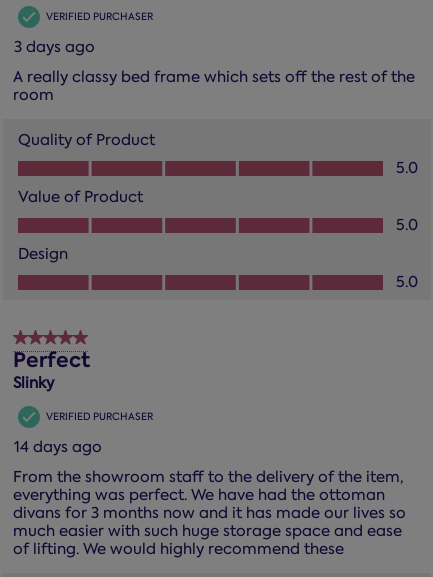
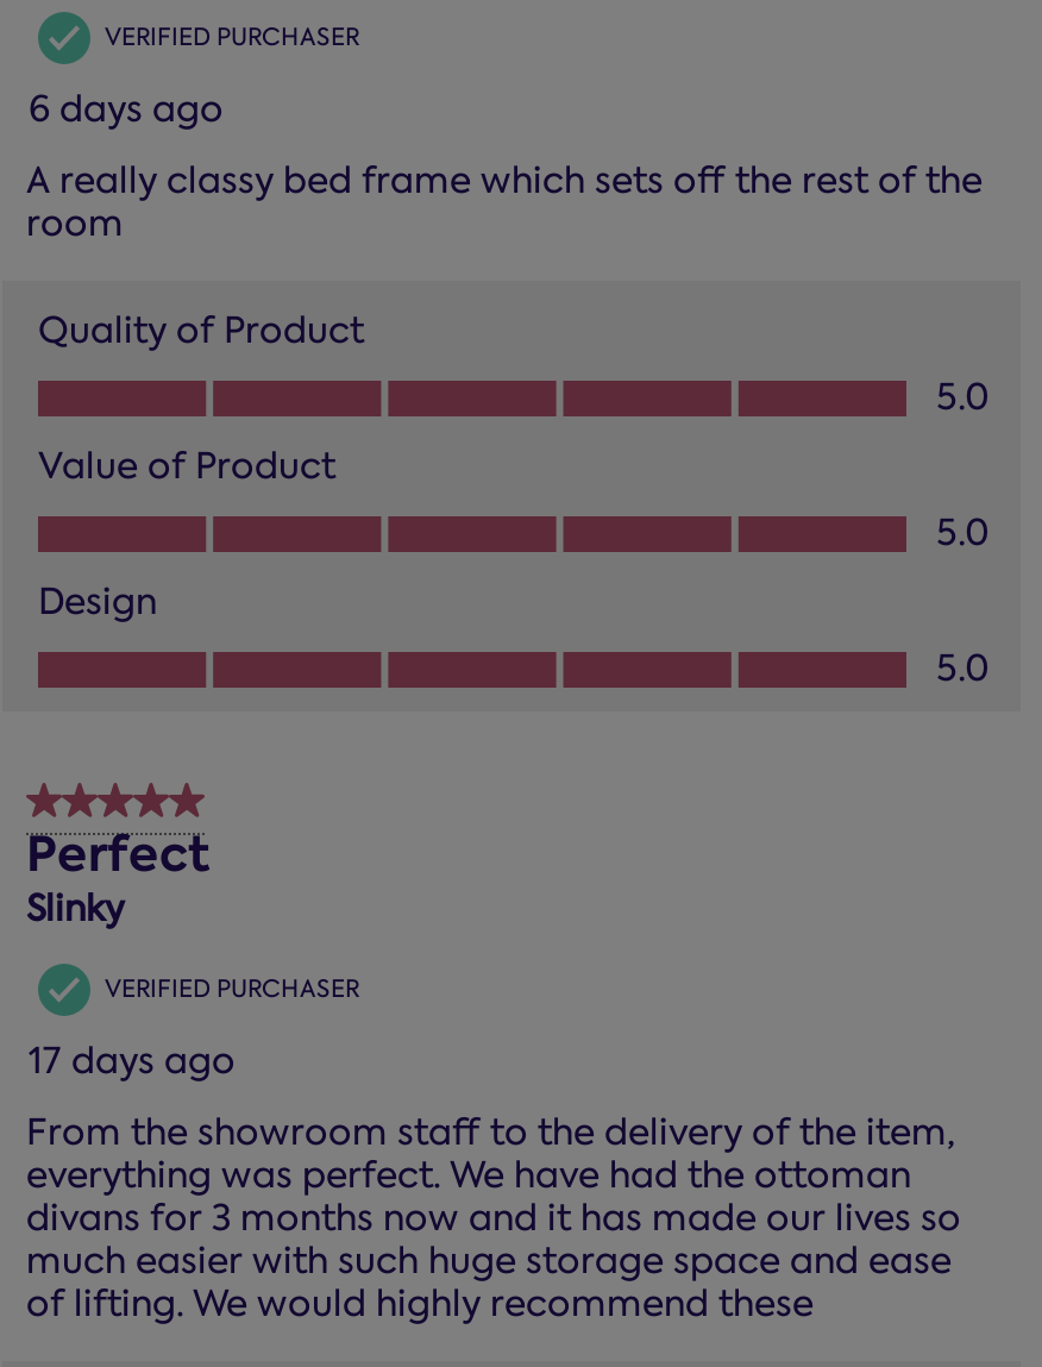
[14,37,95,57] 3 days ago -> [29,85,224,133] 6 days ago
[14,437,102,457] 14 days ago -> [29,1037,236,1085] 17 days ago

